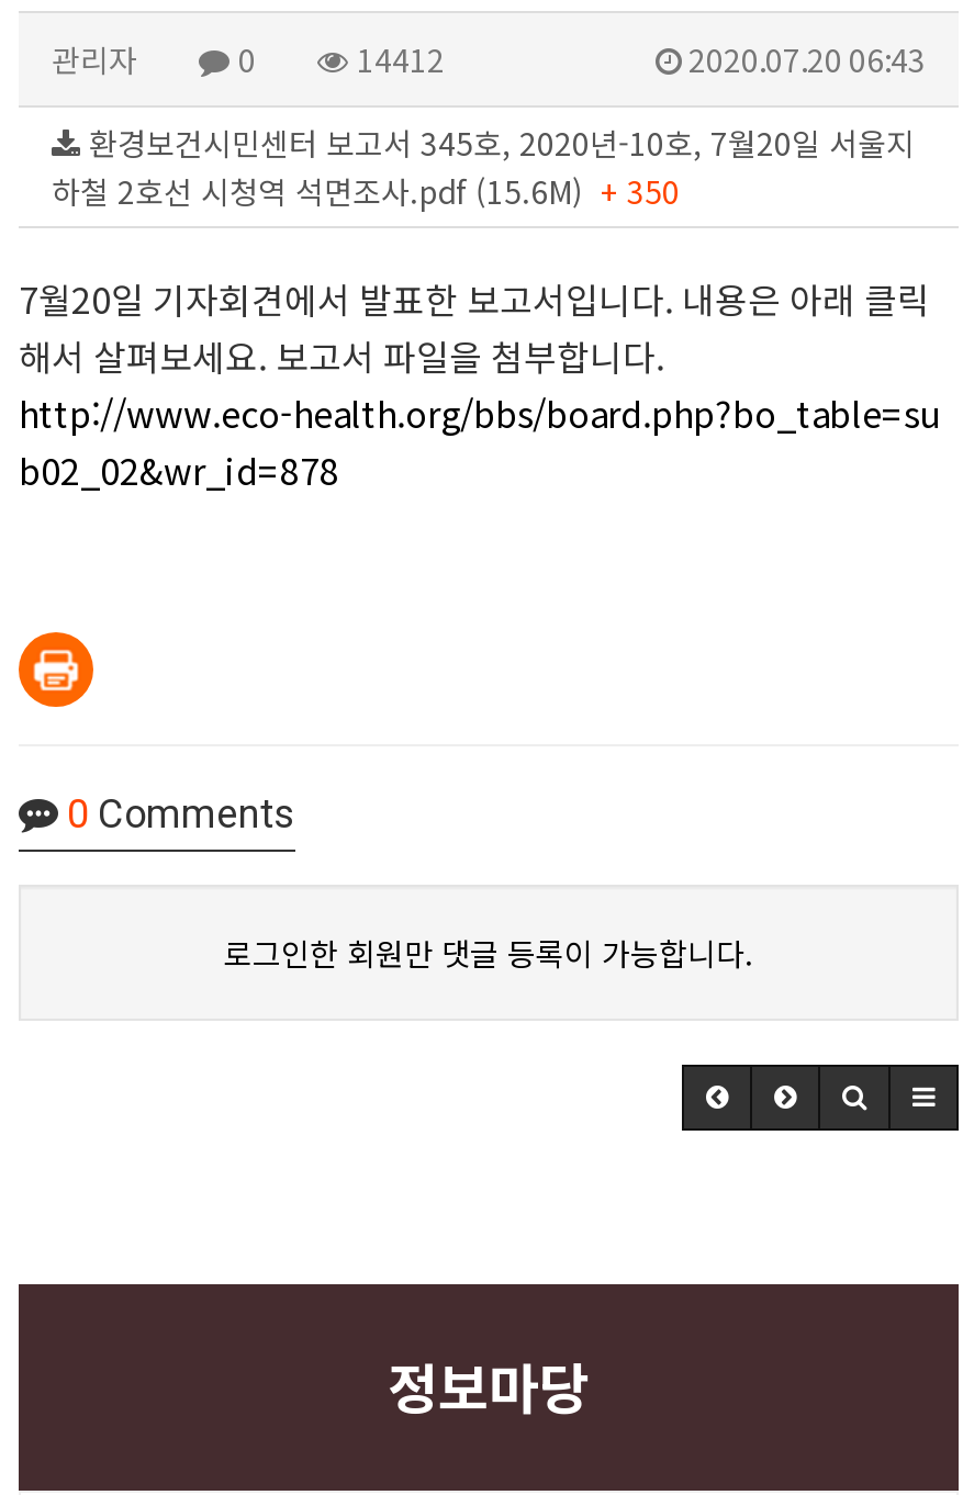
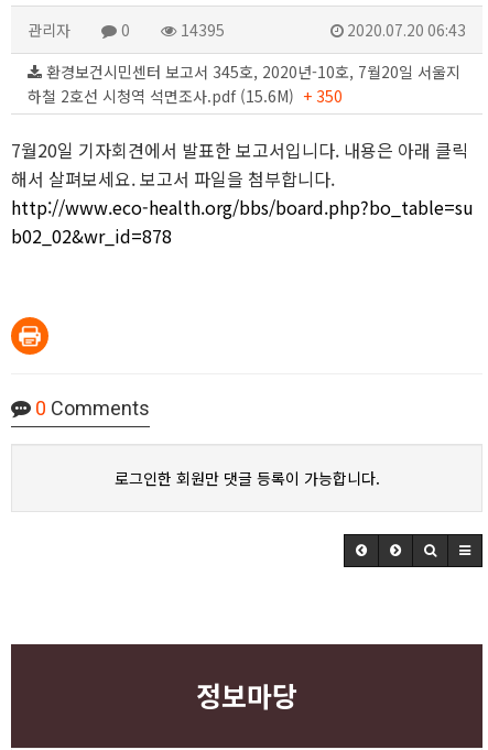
[229,37,445,81] 0 14412 -> [117,19,225,41] 0 14395

